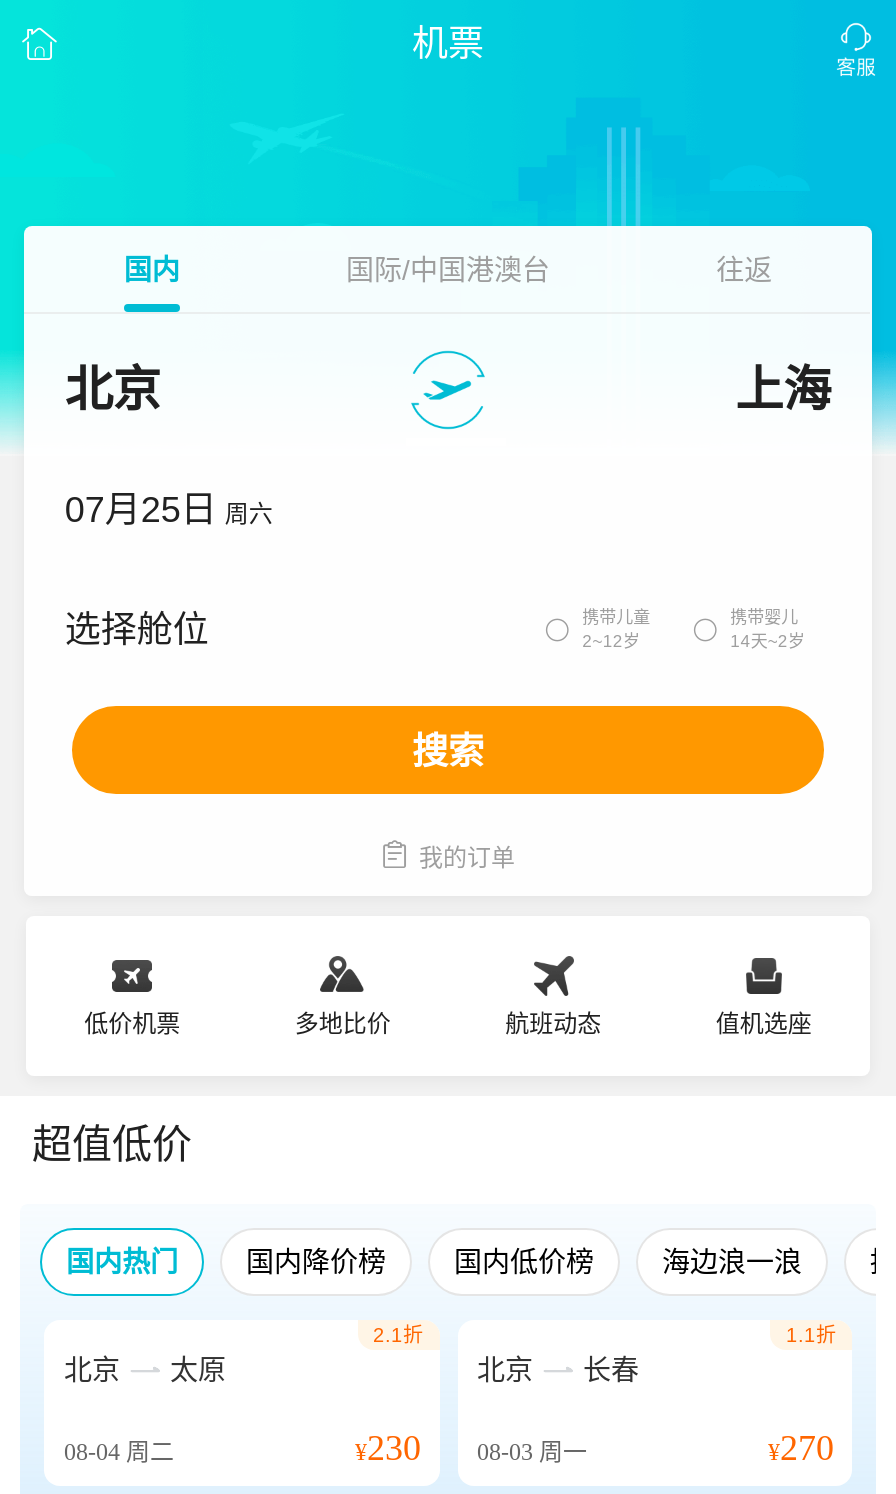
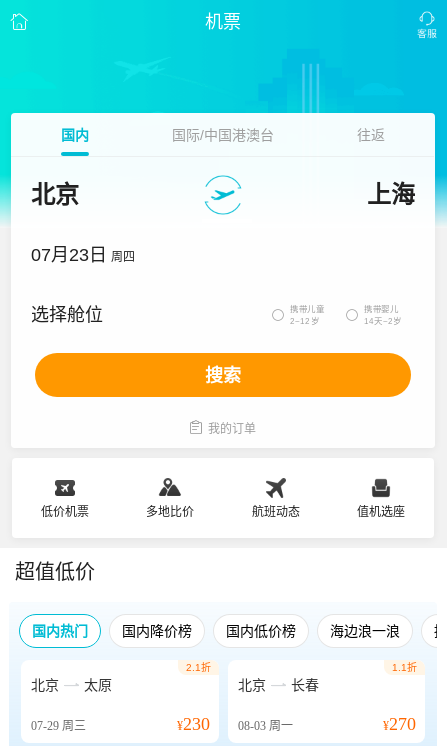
[65,490,273,530] 07月25日 周六 -> [31,245,135,265] 07月23日 周四
[64,1438,174,1466] 08-04周二 -> [31,719,86,733] 07-29周三

